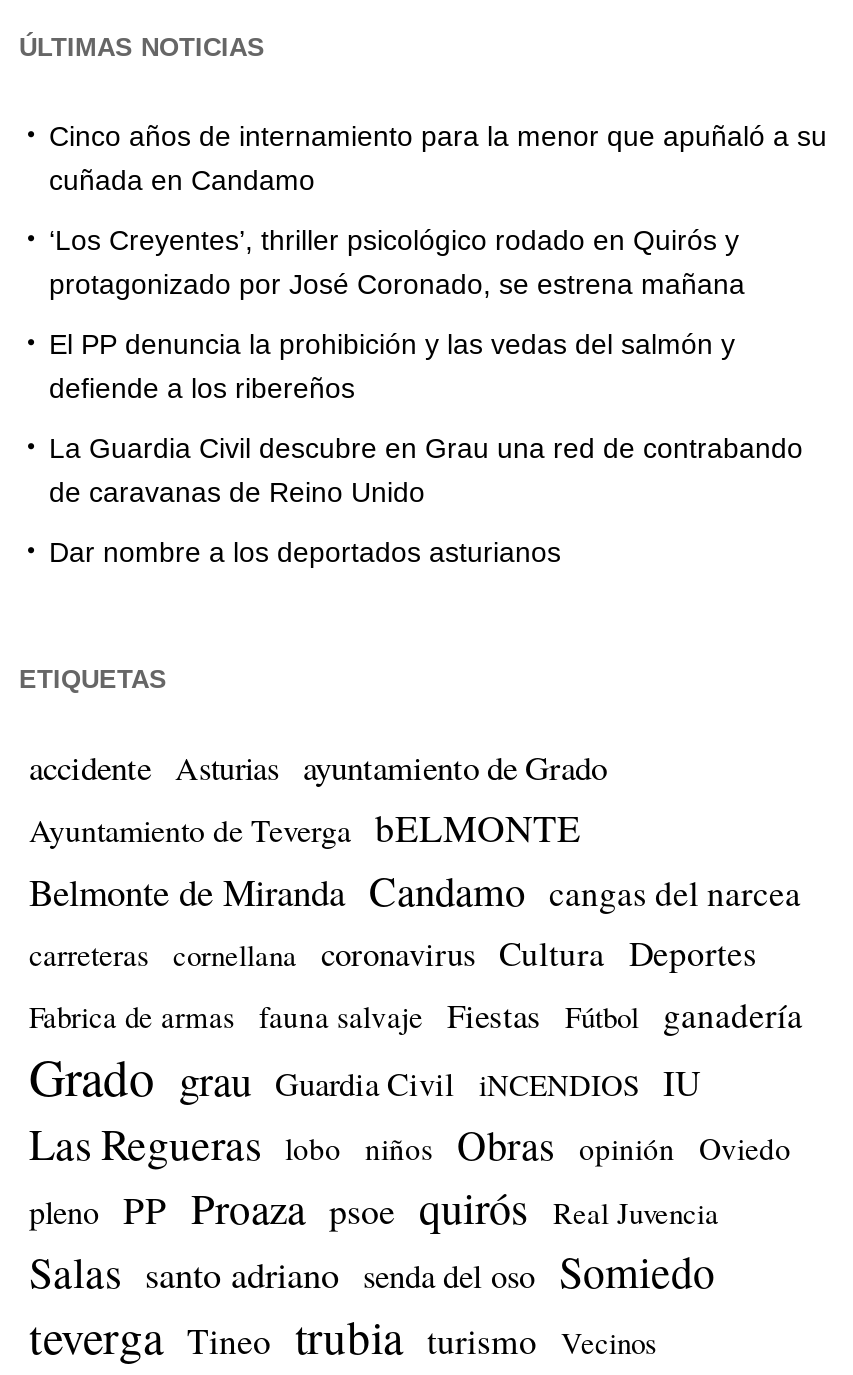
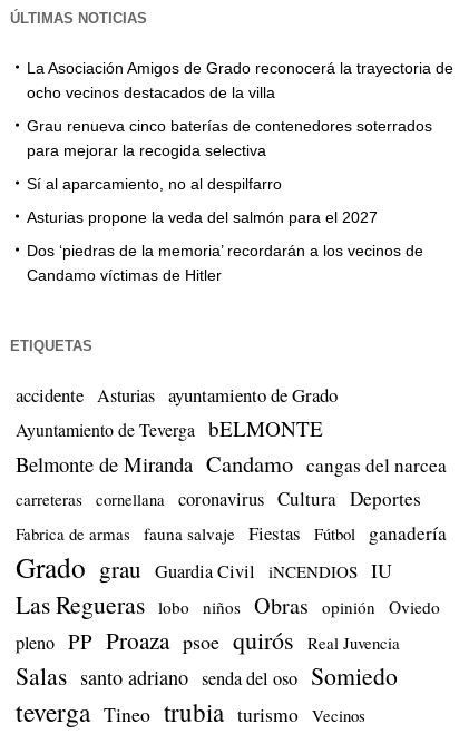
[49,119,827,195] Cinco años de internamiento para la menor que apuñaló a su | cuñada en Candamo -> [27,59,453,102] La Asociación Amigos de Grado reconocerá la trayectoria de | ocho vecinos destacados de la villa
[49,223,745,299] ‘Los Creyentes’, thriller psicológico rodado en Quirós y | protagonizado por José Coronado, se estrena mañana -> [27,117,432,159] Grau renueva cinco baterías de contenedores soterrados | para mejorar la recogida selectiva
[49,327,735,403] El PP denuncia la prohibición y las vedas del salmón y | defiende a los ribereños -> [27,175,282,193] Sí al aparcamiento, no al despilfarro
[49,431,803,507] La Guardia Civil descubre en Grau una red de contrabando | de caravanas de Reino Unido -> [27,209,378,226] Asturias propone la veda del salmón para el 2027
[49,535,561,567] Dar nombre a los deportados asturianos -> [27,242,423,284] Dos ‘piedras de la memoria’ recordarán a los vecinos de | Candamo víctimas de Hitler

